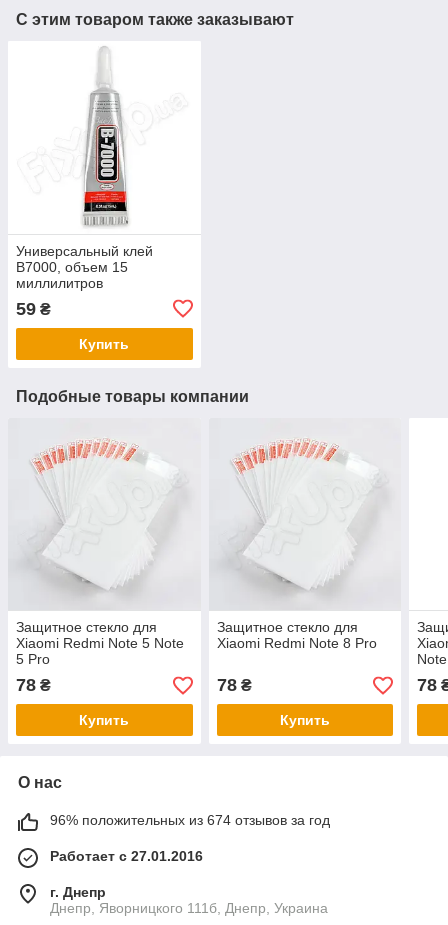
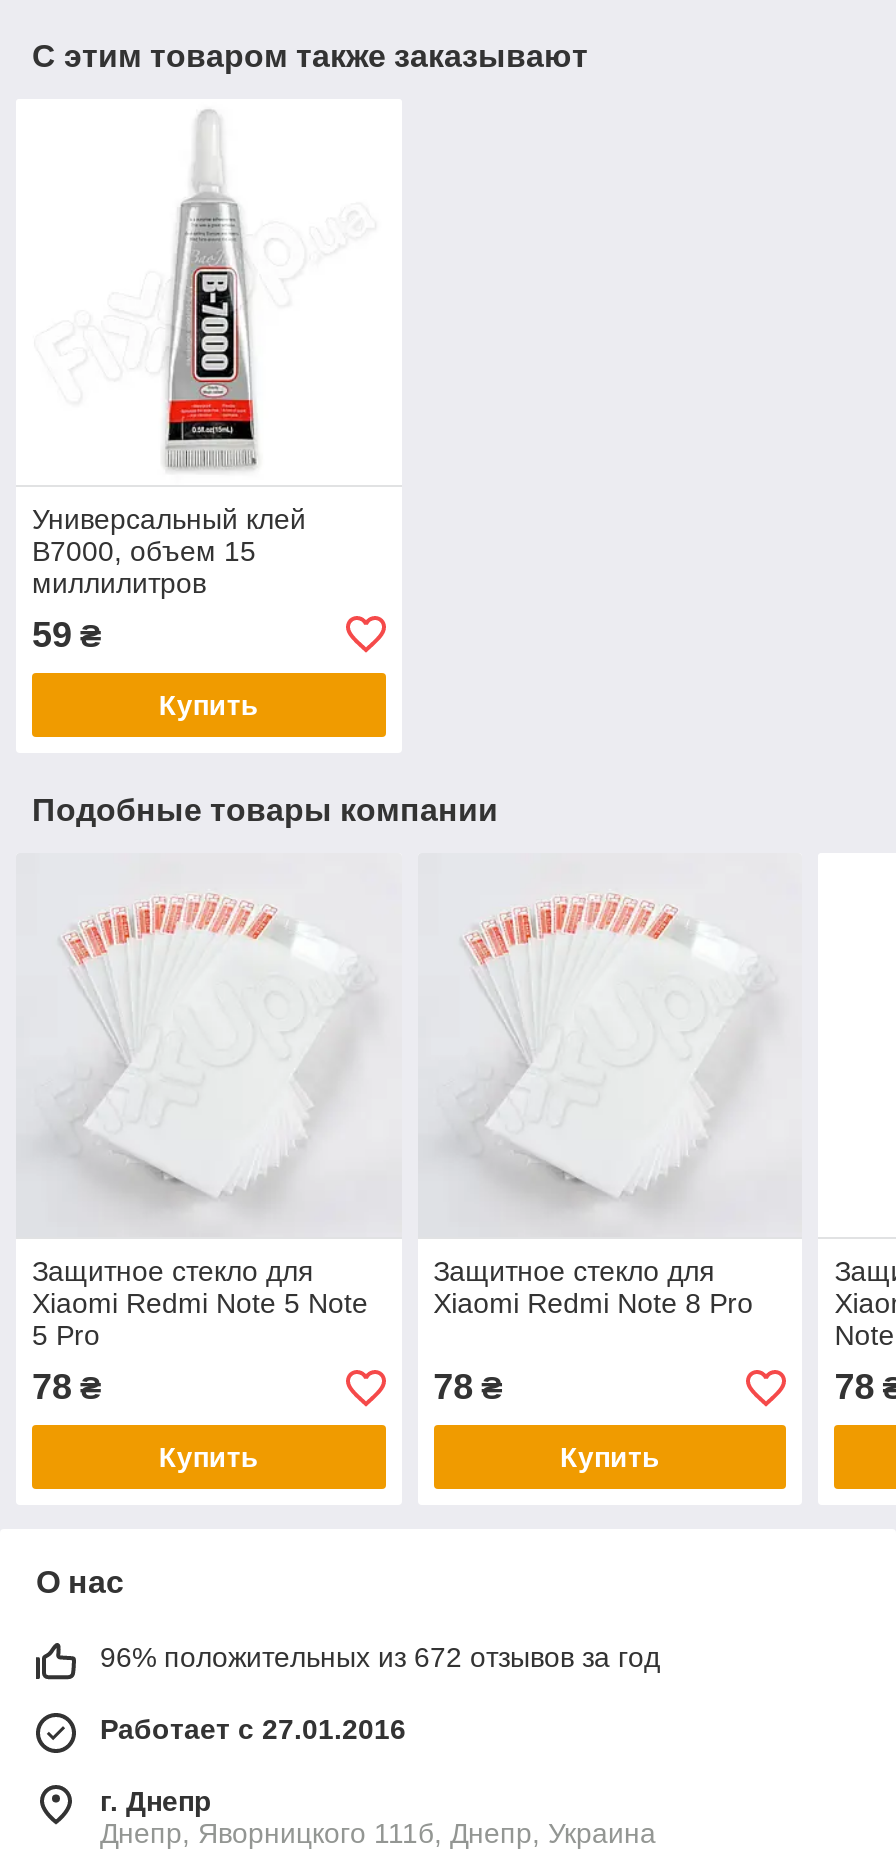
[50,812,330,828] 96% положительных из 674 отзывов за год -> [100,1642,660,1674] 96% положительных из 672 отзывов за год

